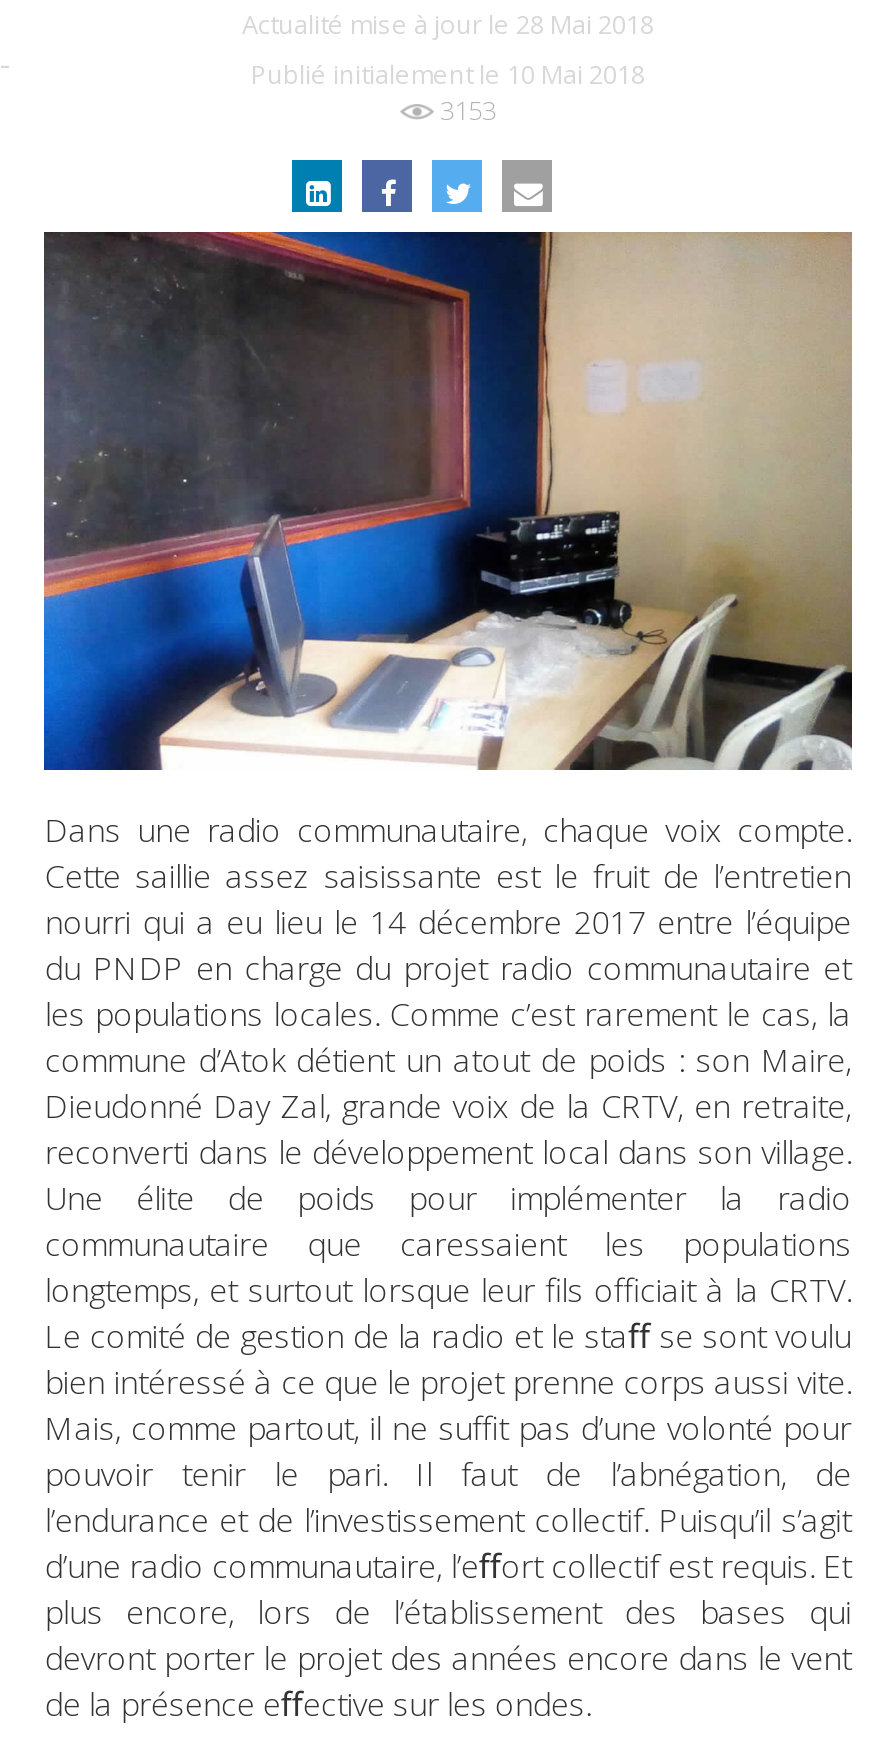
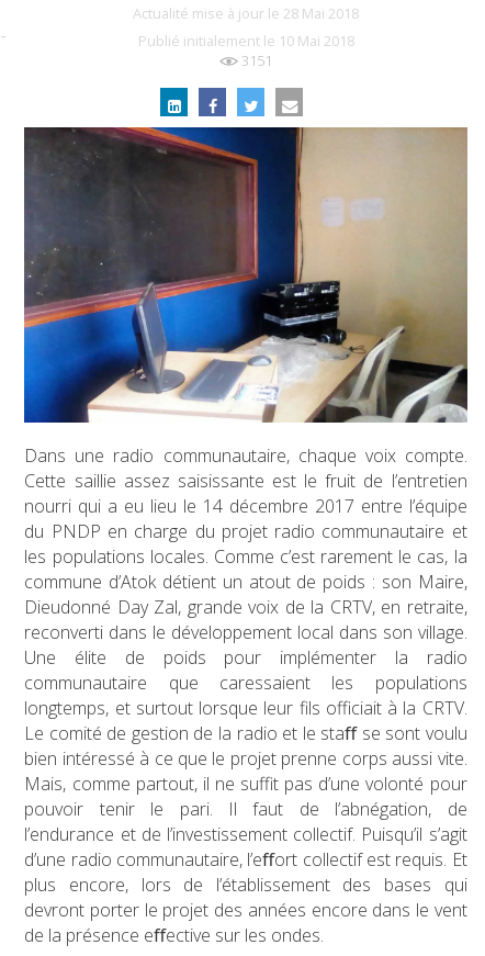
[440,93,496,129] 3153 -> [242,51,272,71] 3151

